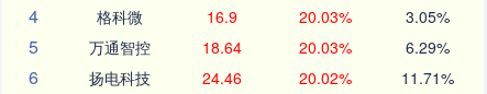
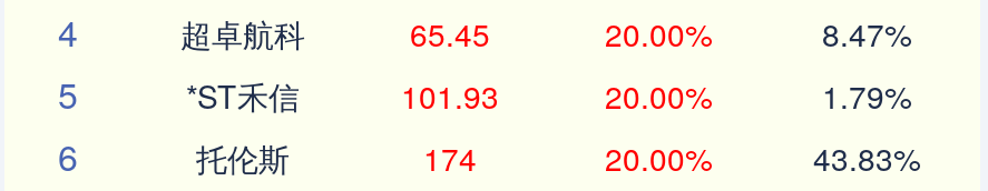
[97,5,450,27] 格科微 | 16.9 | 20.03% | 3.05% -> [180,11,911,56] 超卓航科 | 65.45 | 20.00% | 8.47%
[89,36,450,58] 万通智控 | 18.64 | 20.03% | 6.29% -> [186,73,911,118] *ST禾信 | 101.93 | 20.00% | 1.79%
[89,67,454,89] 扬电科技 | 24.46 | 20.02% | 11.71% -> [196,135,920,180] 托伦斯 | 174 | 20.00% | 43.83%

